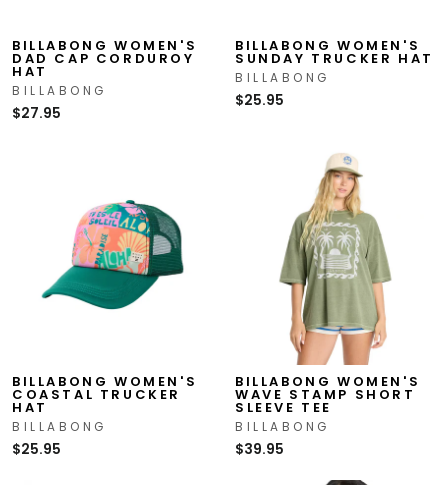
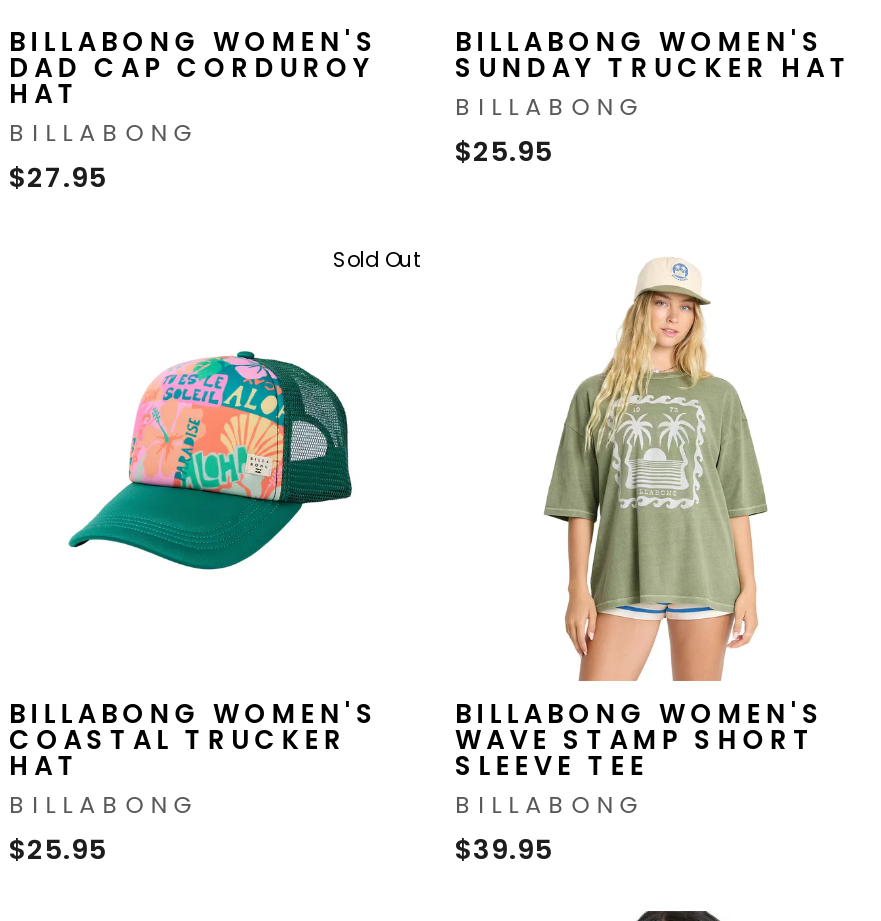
none -> [333,244,421,274] Sold Out

